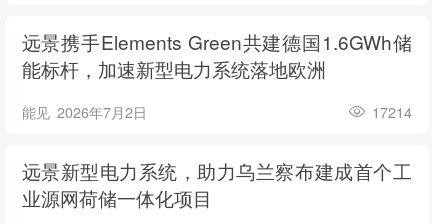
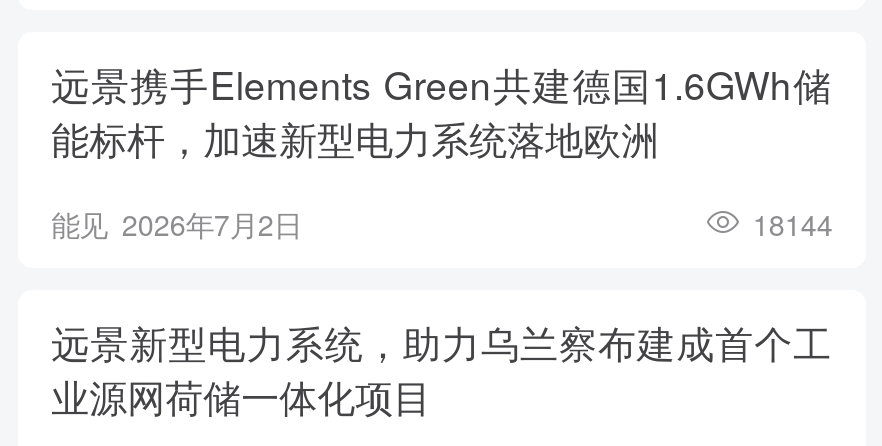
[372,101,412,121] 17214 -> [753,203,833,243] 18144

